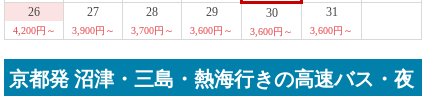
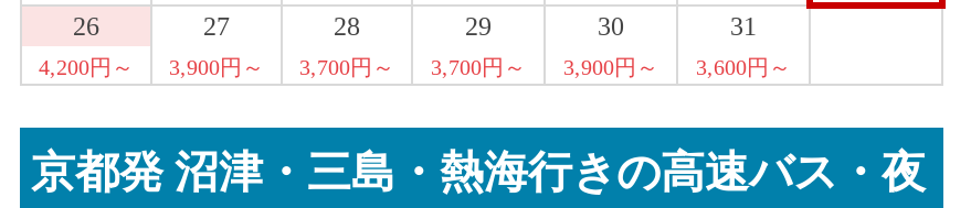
[190,25,233,36] 3,600円～ -> [431,55,526,79] 3,700円～
[250,26,293,37] 3,600円～ -> [563,55,658,79] 3,900円～

